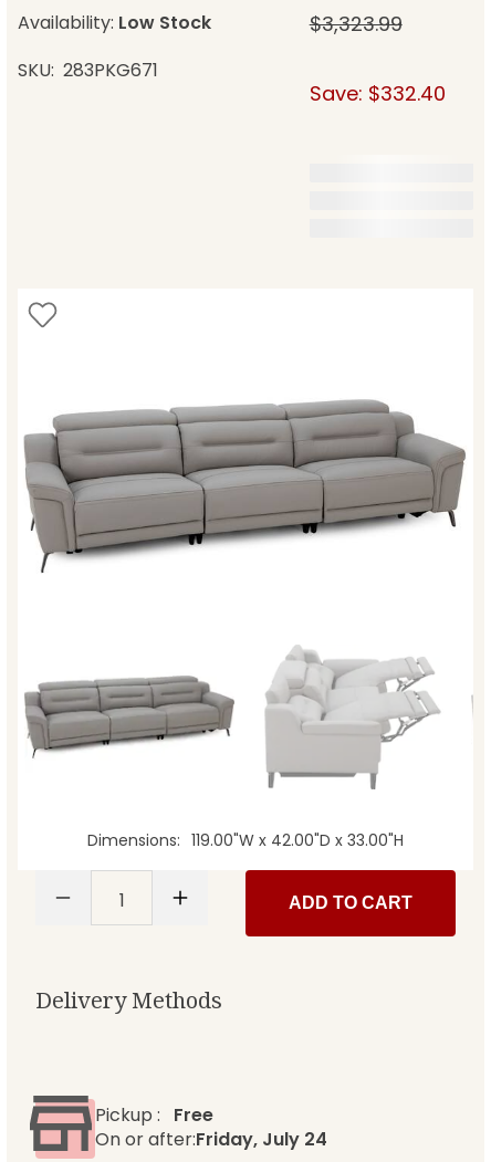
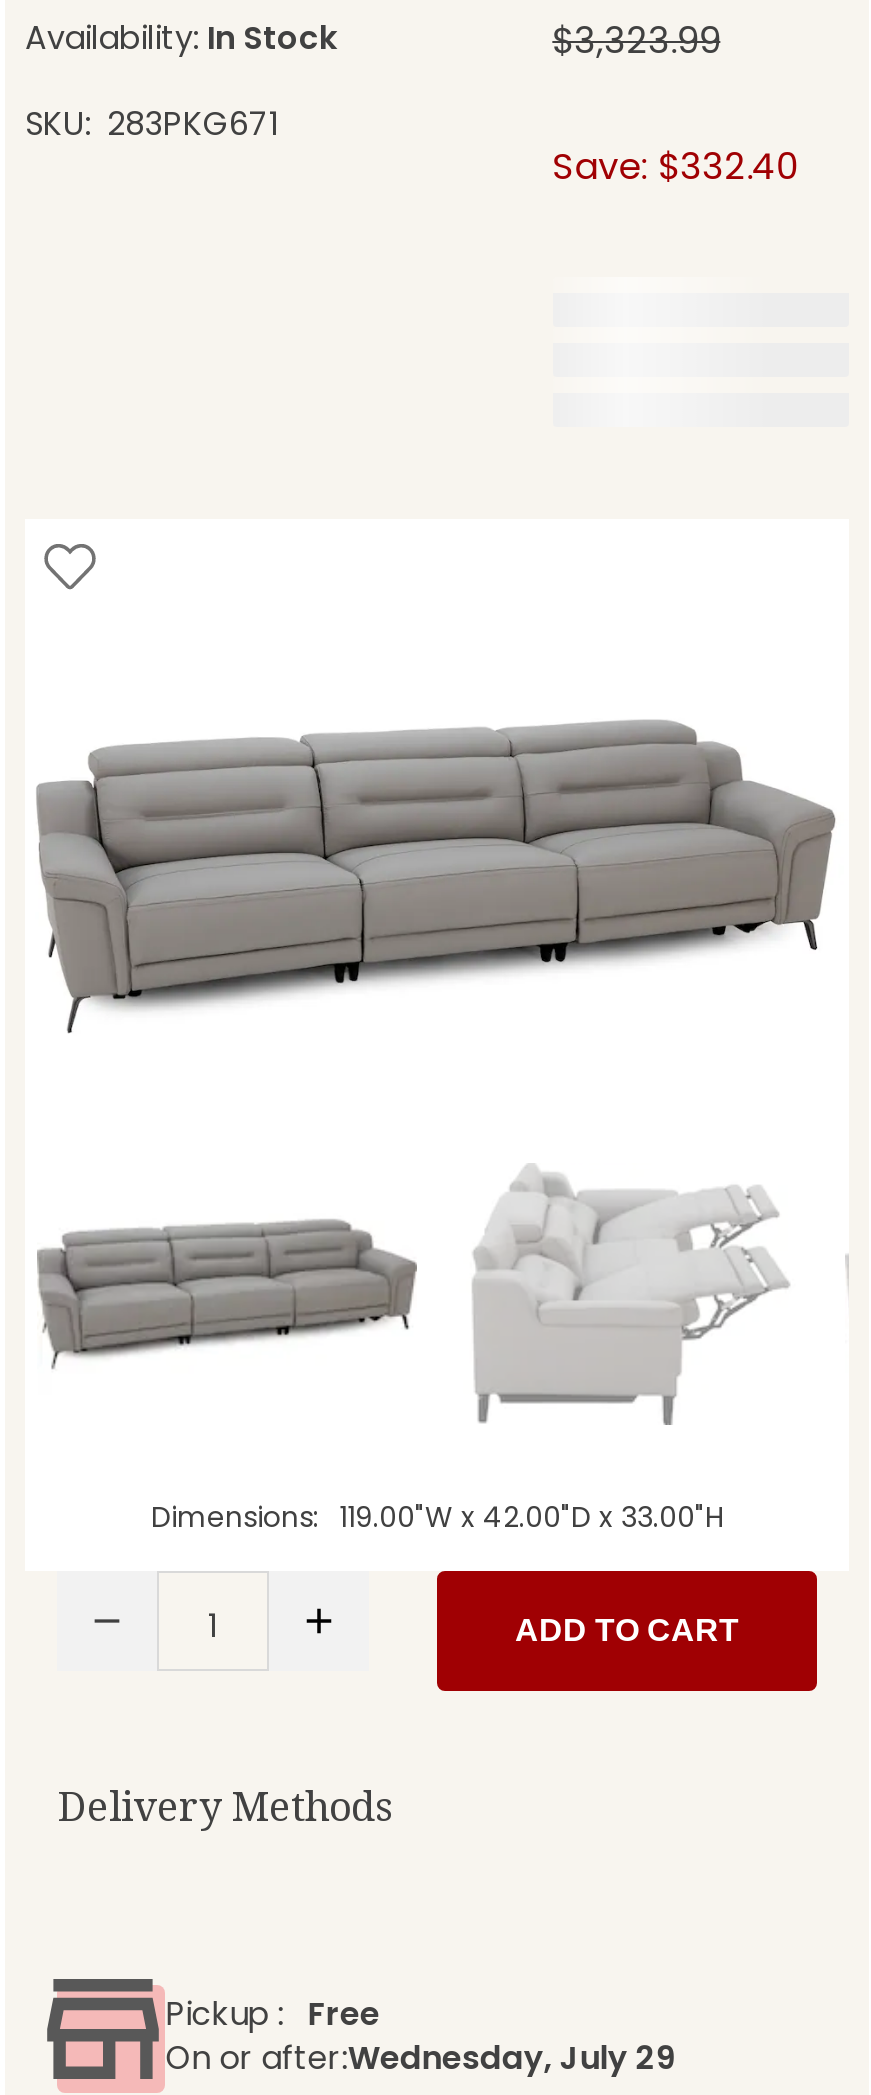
[18,10,211,35] Availability: Low Stock -> [25,15,337,61] Availability: In Stock
[96,1127,328,1152] On or after:Friday, July 24 -> [166,2035,676,2081] On or after:Wednesday, July 29

